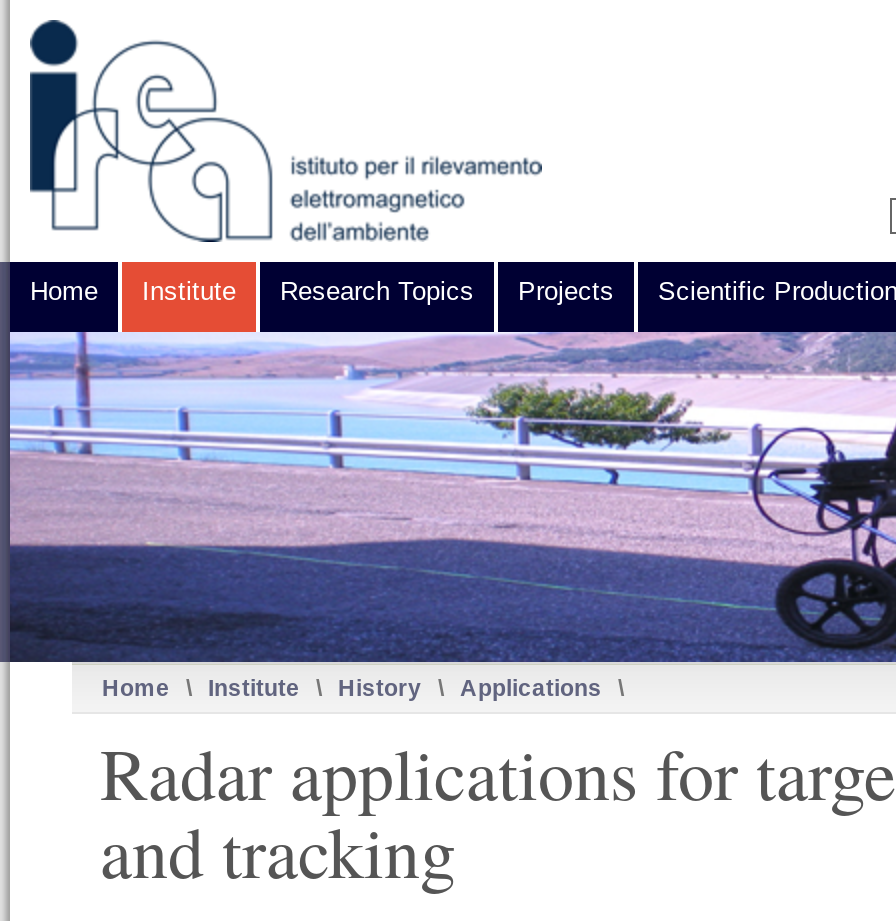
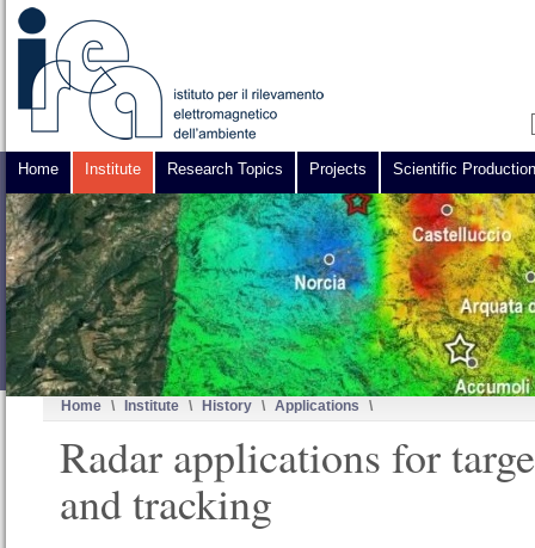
[8,330,890,672] [image] -> [5,192,531,398] [image]

